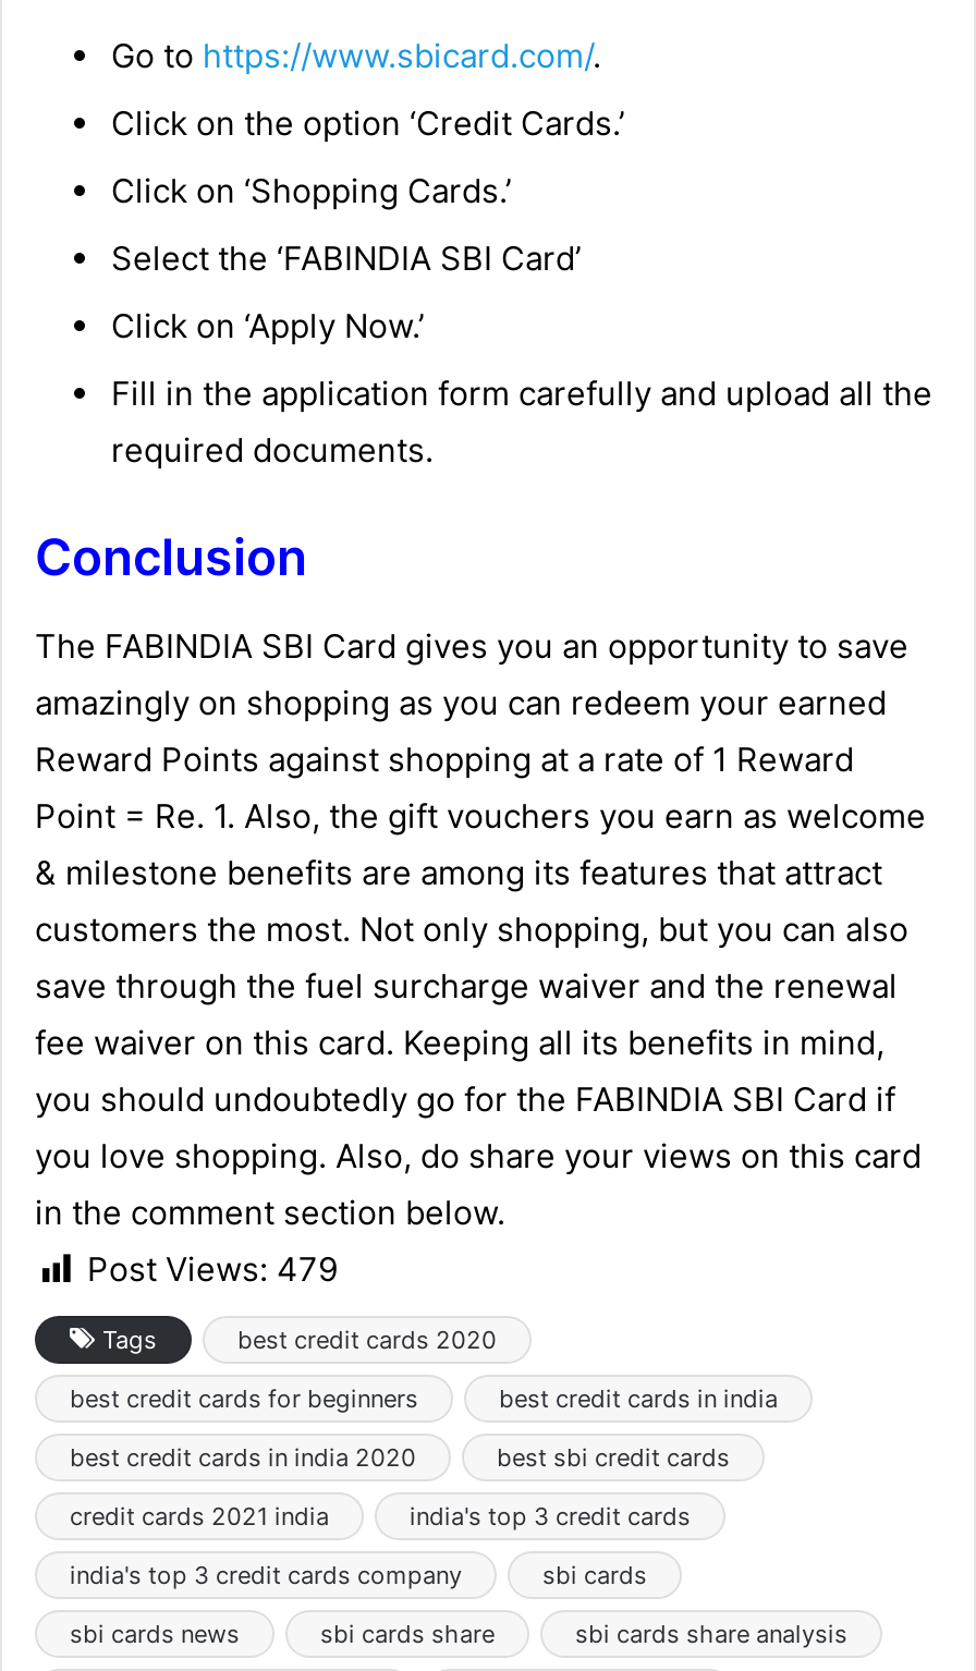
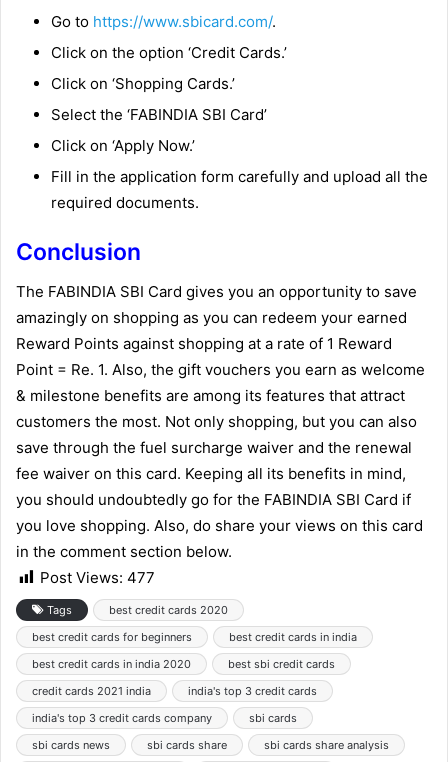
[87,1249,338,1290] Post Views: 479 -> [40,568,155,587] Post Views: 477

